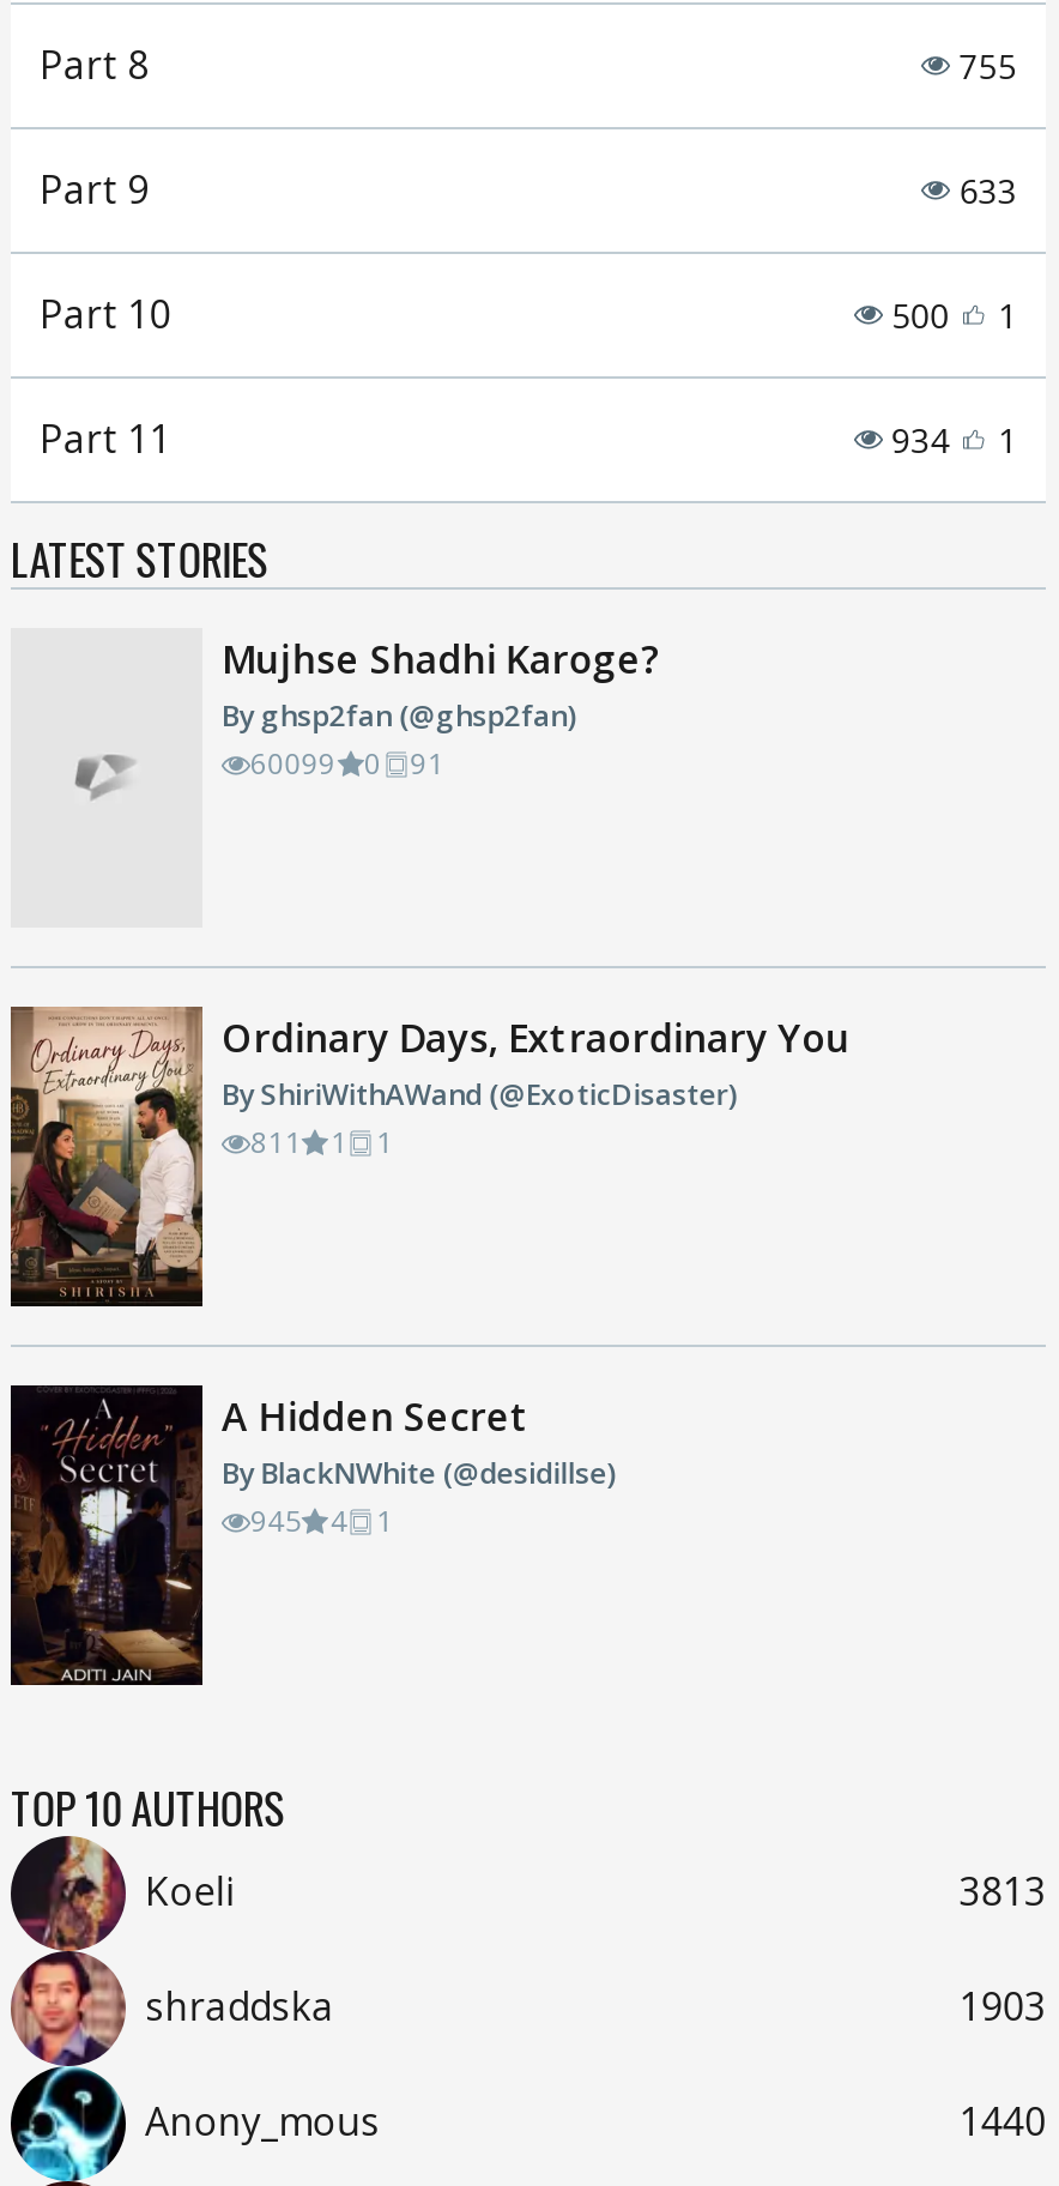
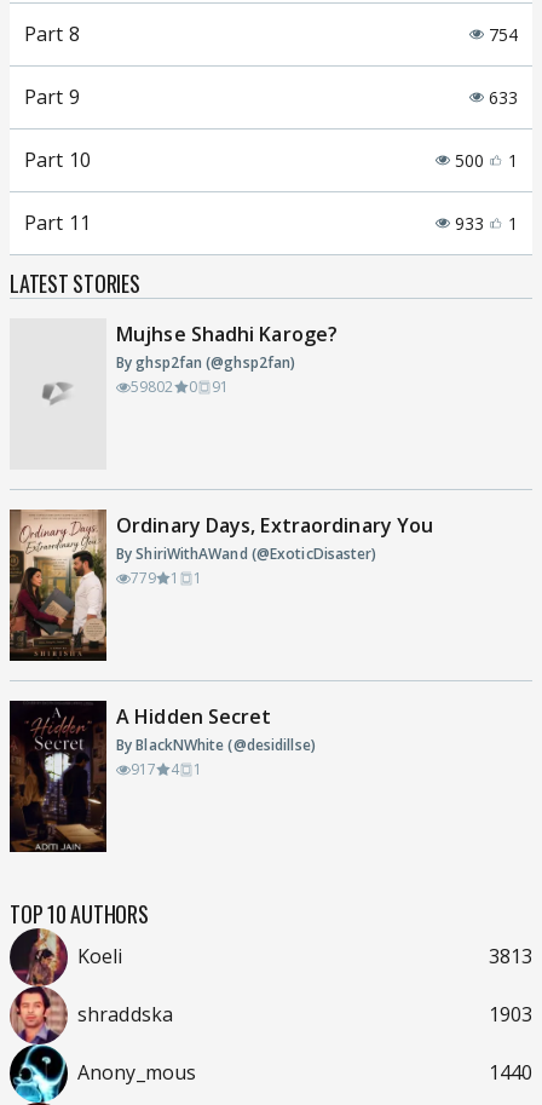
[959,43,1017,88] 755 -> [488,23,518,46] 754
[892,417,1017,462] 934 1 -> [454,212,518,235] 933 1
[250,743,444,784] 60099 0 91 -> [131,376,228,397] 59802 0 91
[250,1122,393,1162] 811 1 1 -> [131,568,203,588] 779 1 1
[250,1500,393,1541] 945 4 1 -> [131,759,203,779] 917 4 1

